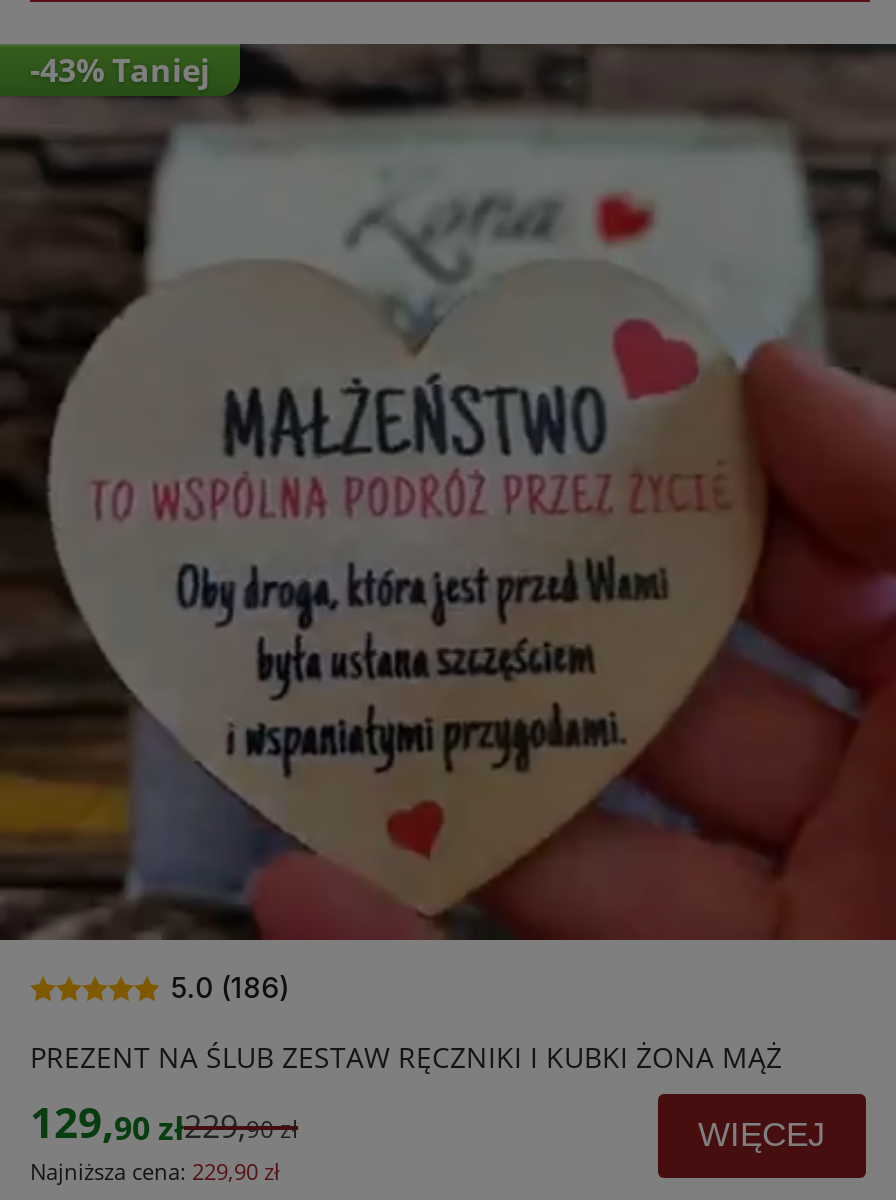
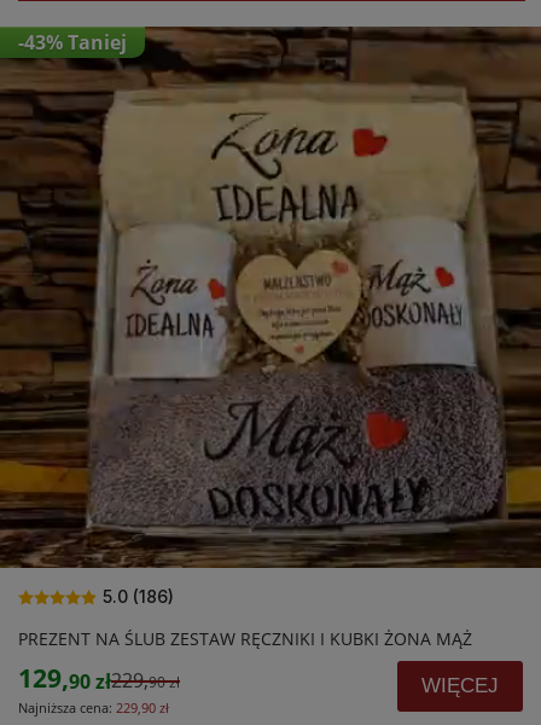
[6,42,890,942] [image] -> [4,25,537,569] [image]

